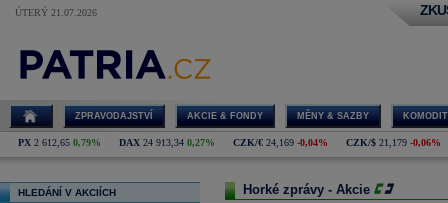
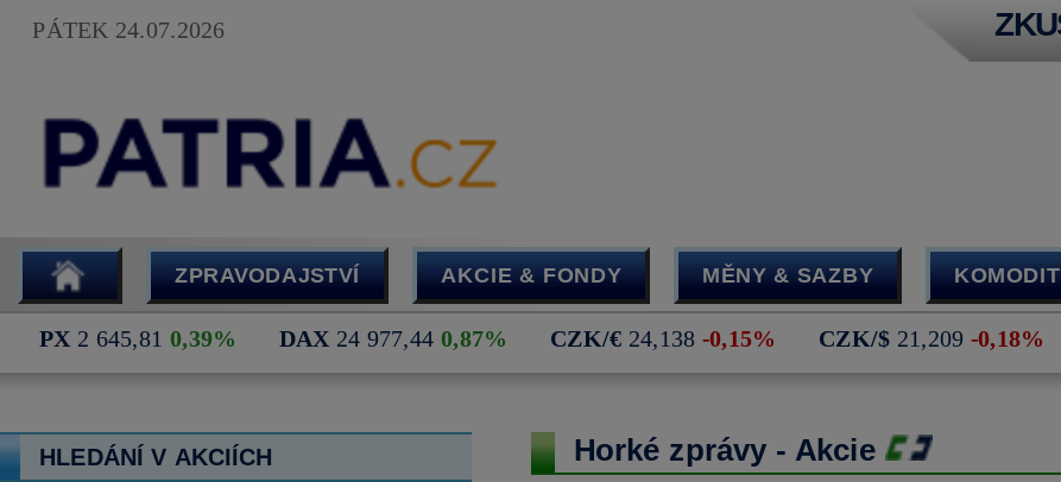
[15,7,97,18] ÚTERÝ 21.07.2026 -> [32,17,225,43] PÁTEK 24.07.2026
[18,137,101,148] PX 2 612,65 0,79% -> [39,325,236,351] PX 2 645,81 0,39%
[119,137,215,148] DAX 24 913,34 0,27% -> [279,325,507,351] DAX 24 977,44 0,87%
[233,137,328,148] CZK/€ 24,169 -0,04% -> [550,325,776,351] CZK/€ 24,138 -0,15%
[346,137,441,148] CZK/$ 21,179 -0,06% -> [819,325,1044,351] CZK/$ 21,209 -0,18%

